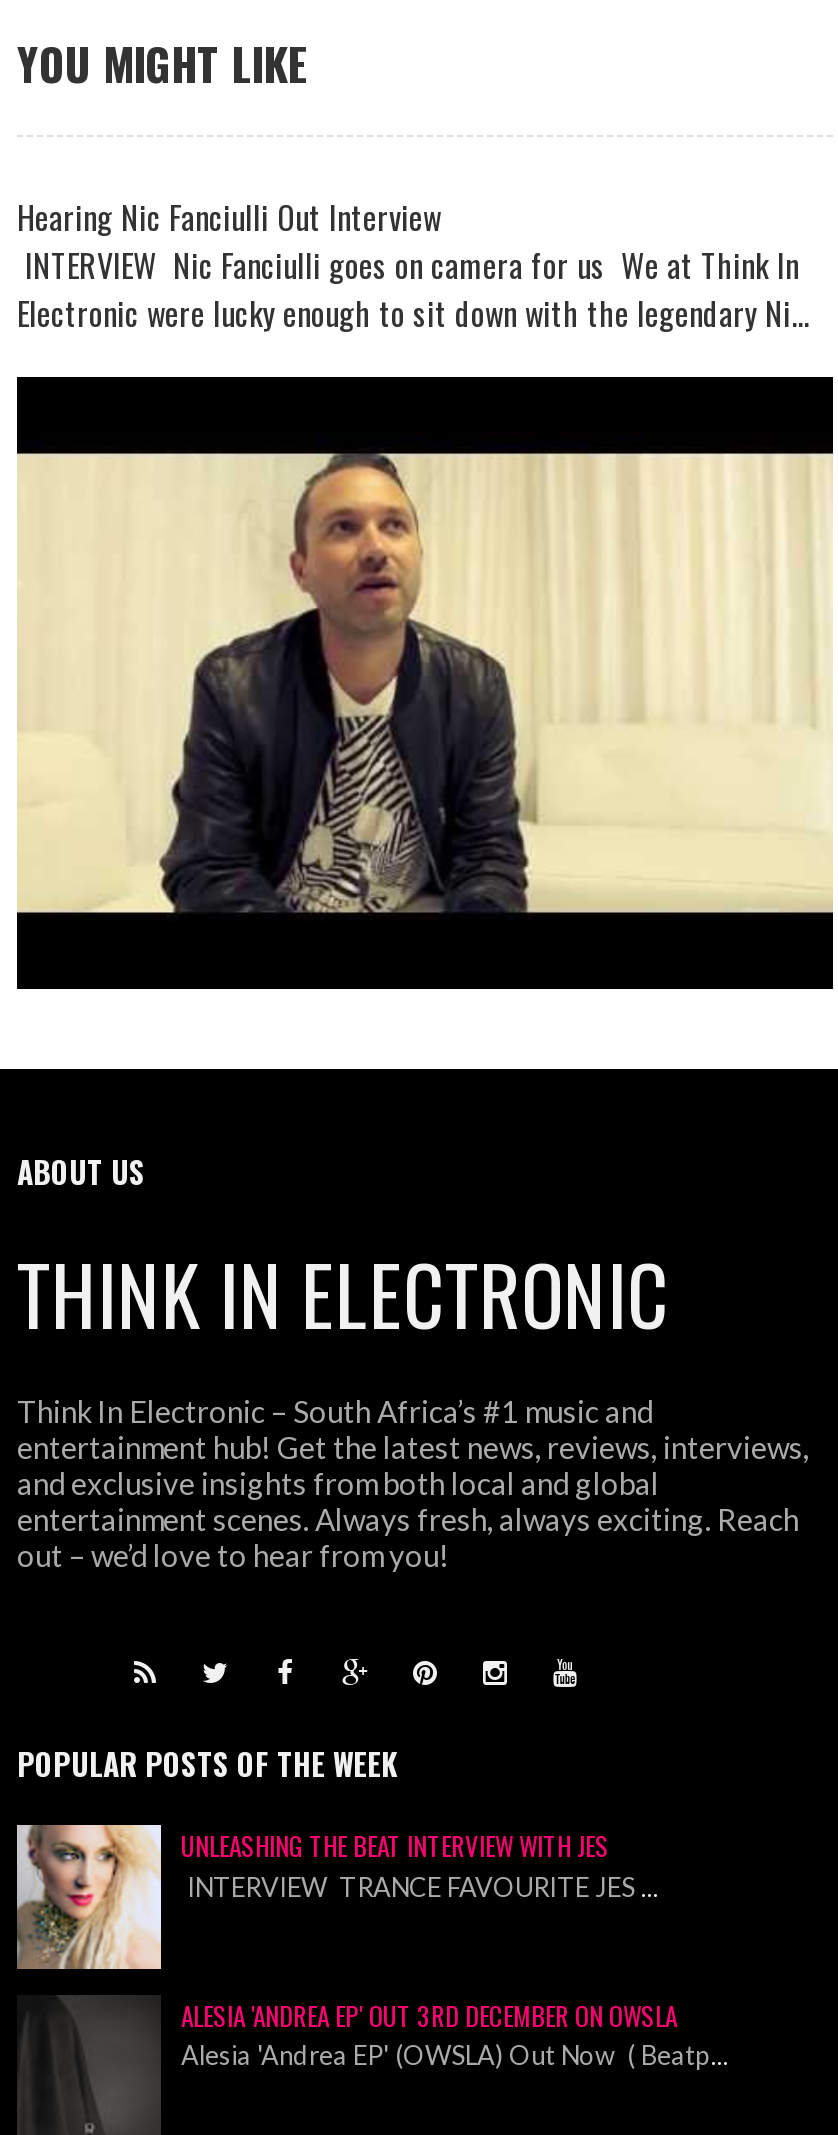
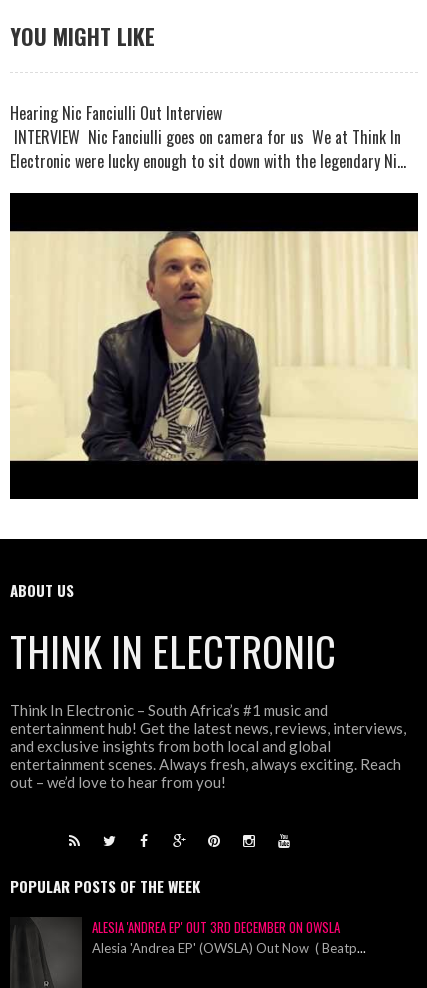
[15,1823,659,1969] [image] | UNLEASHING THE BEAT INTERVIEW WITH JES | INTERVIEW TRANCE FAVOURITE JES... -> none

